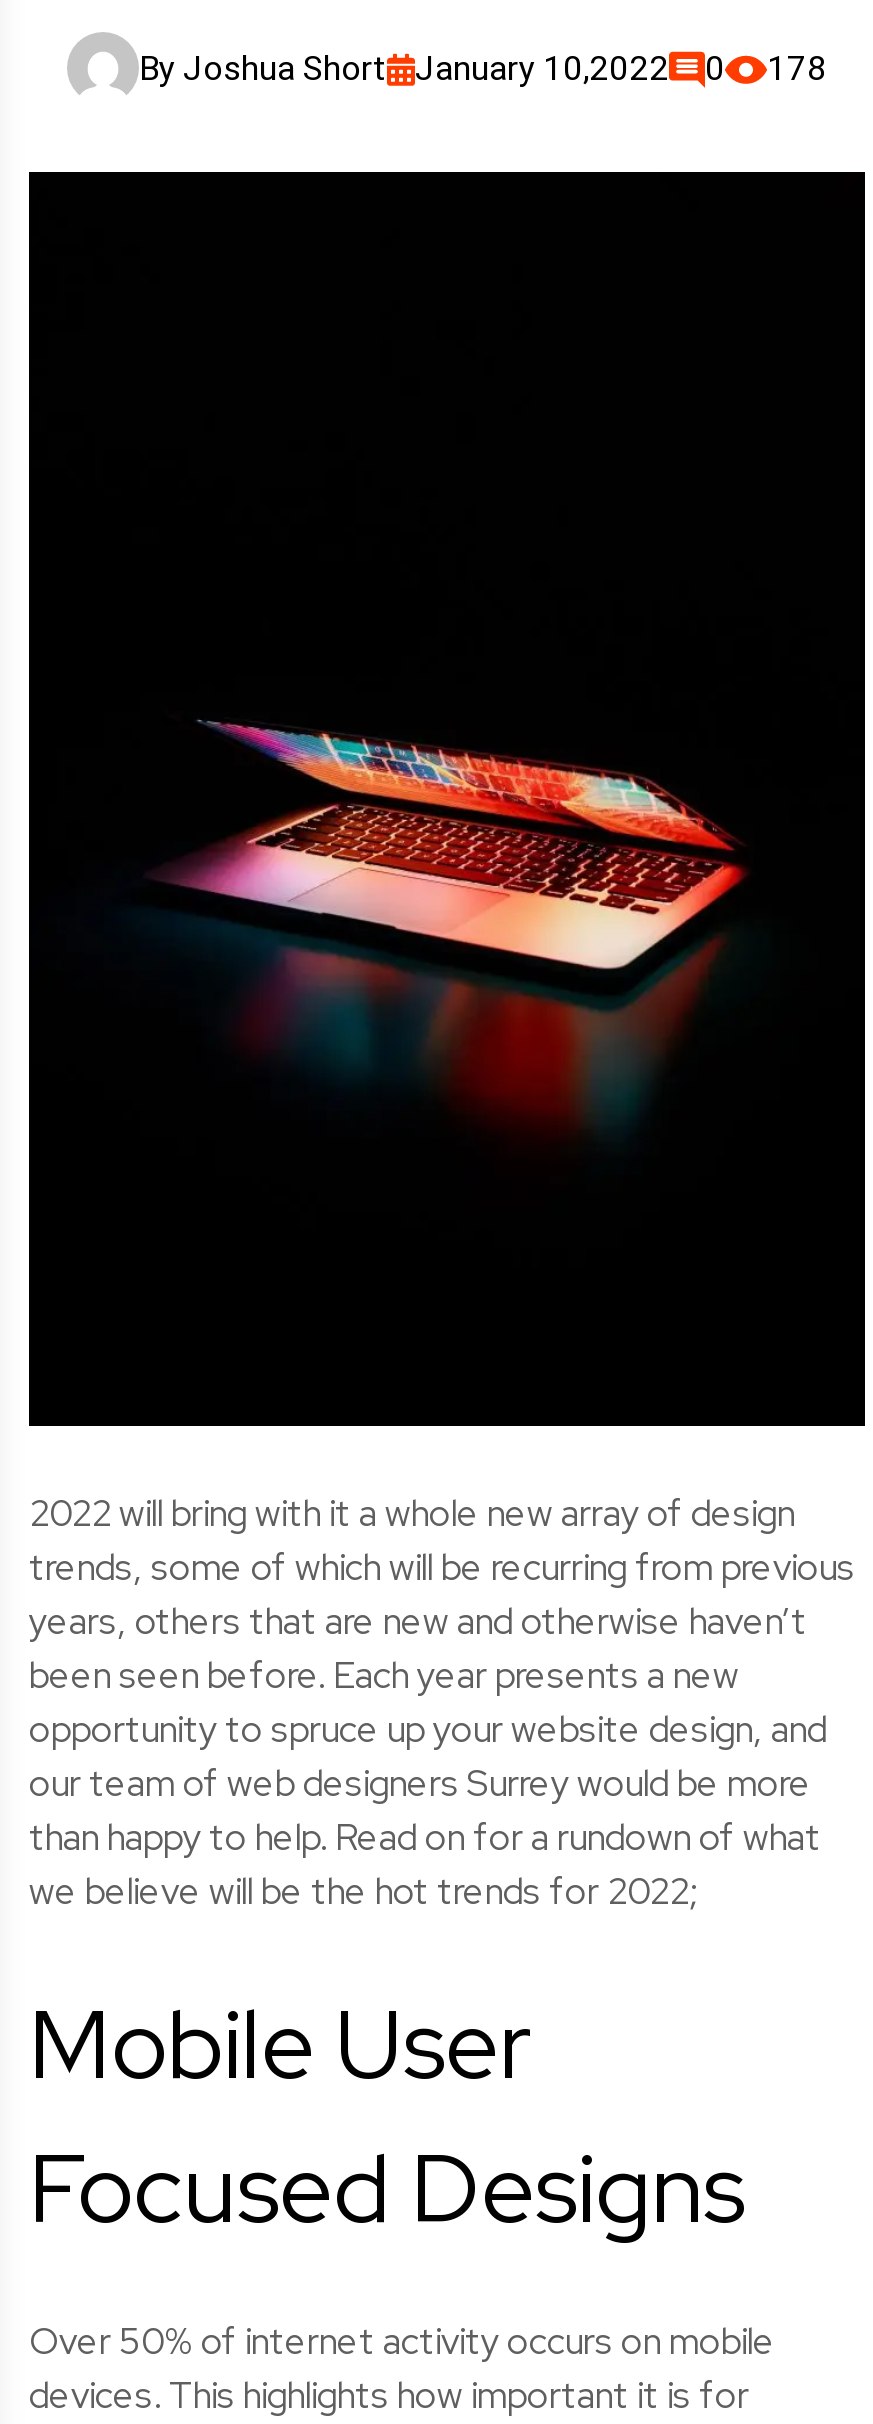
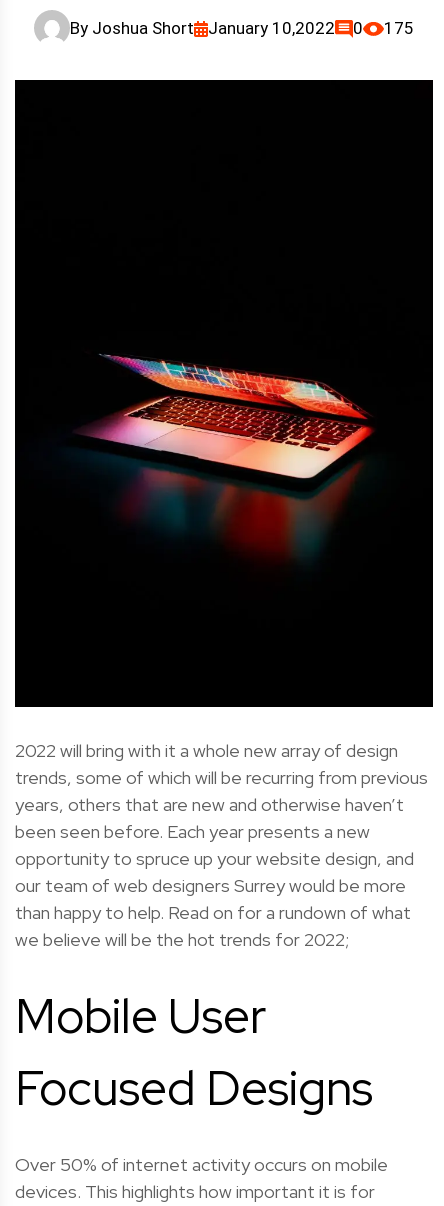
[767,48,827,88] 178 -> [384,18,414,38] 175

